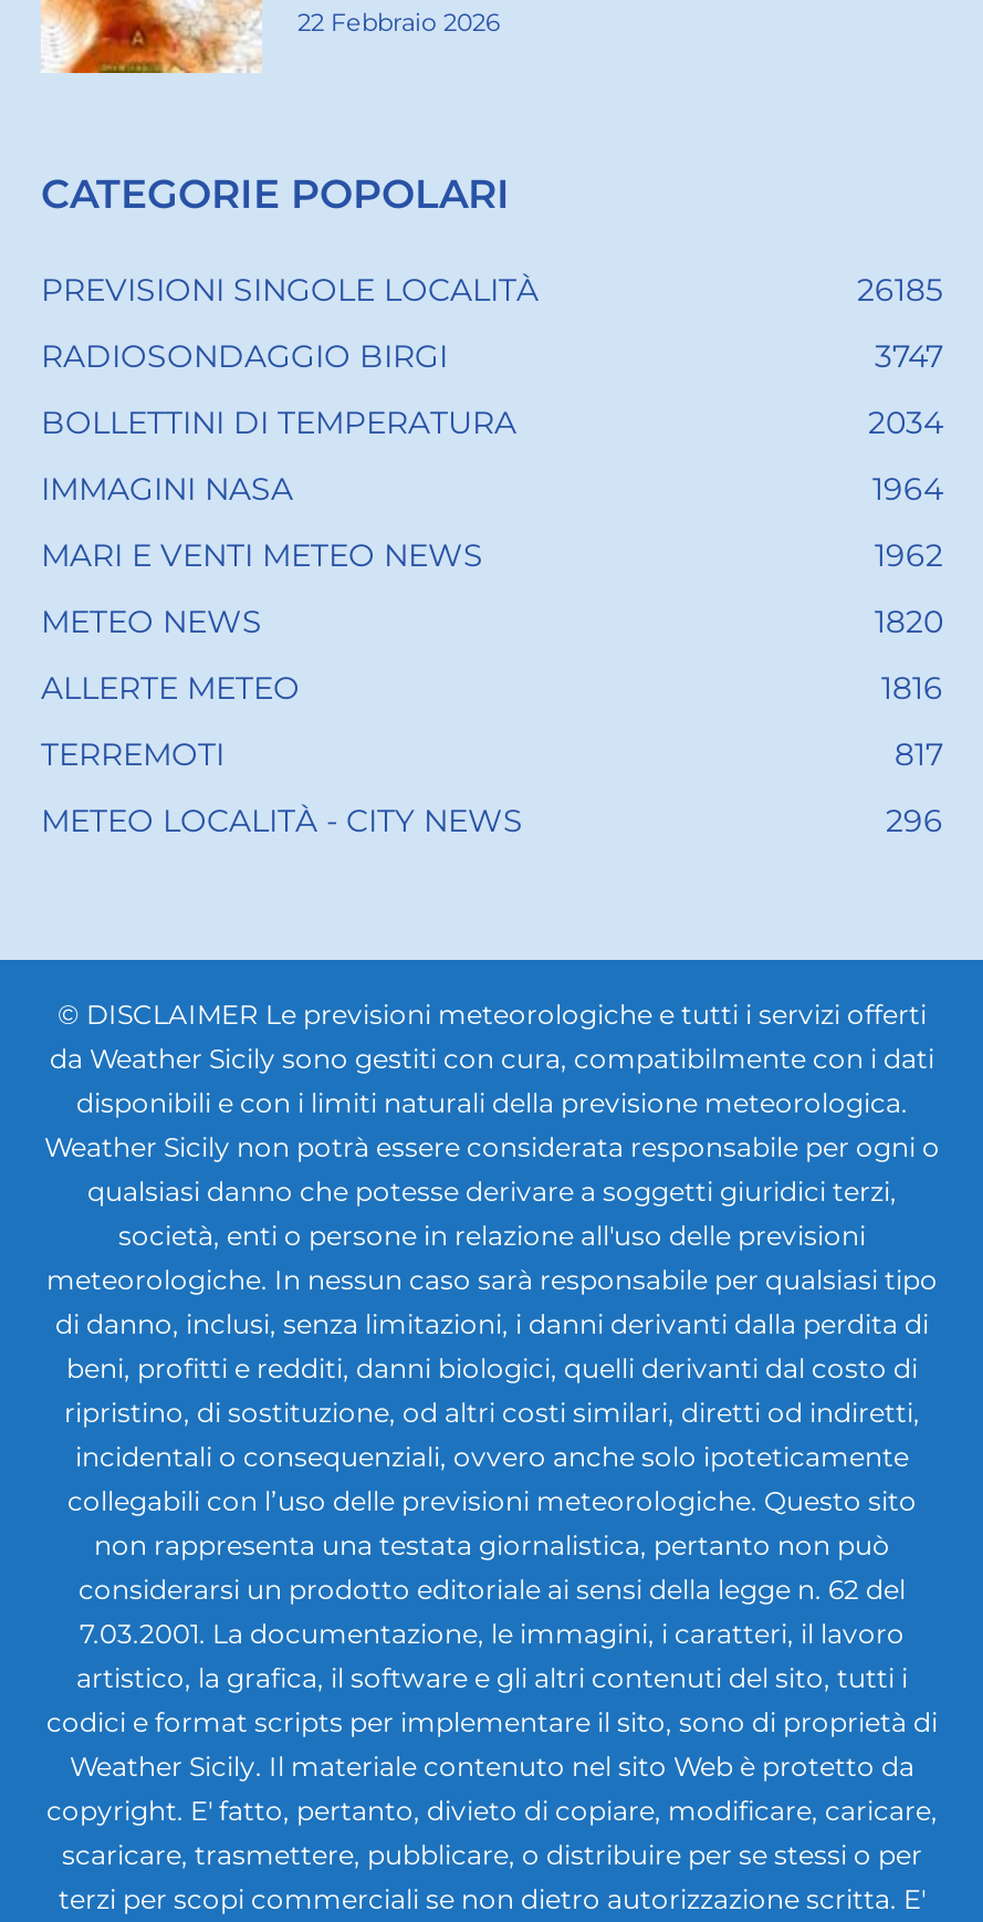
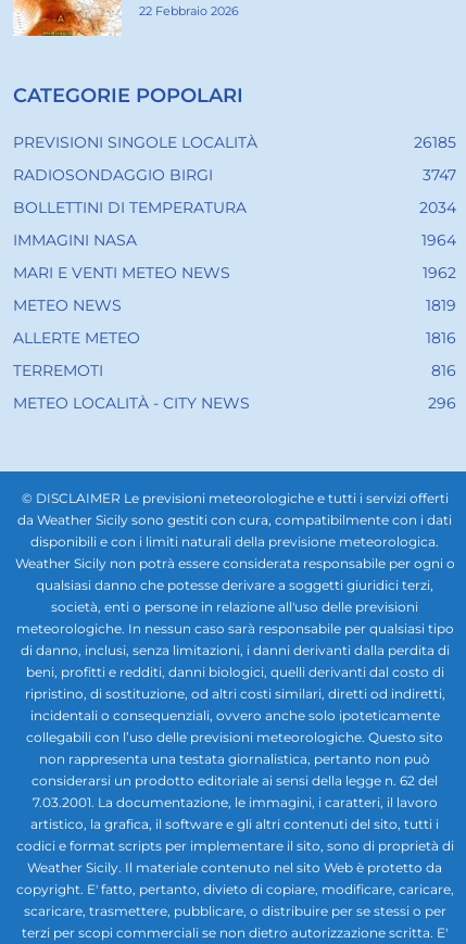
[875,602,943,642] 1820 -> [426,296,456,315] 1819
[895,735,943,775] 817 -> [431,361,456,380] 816

